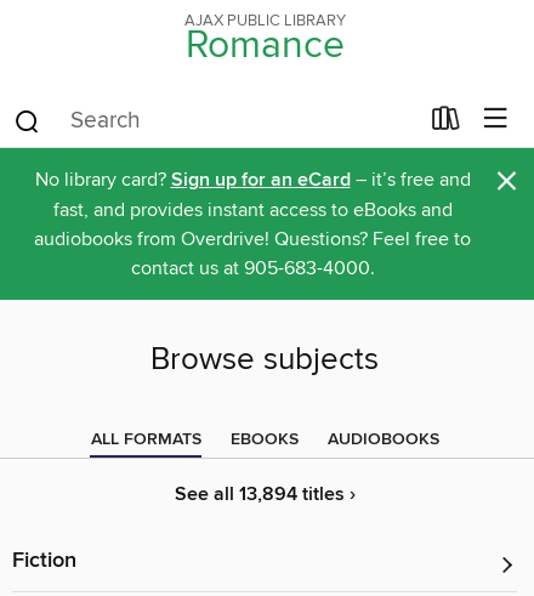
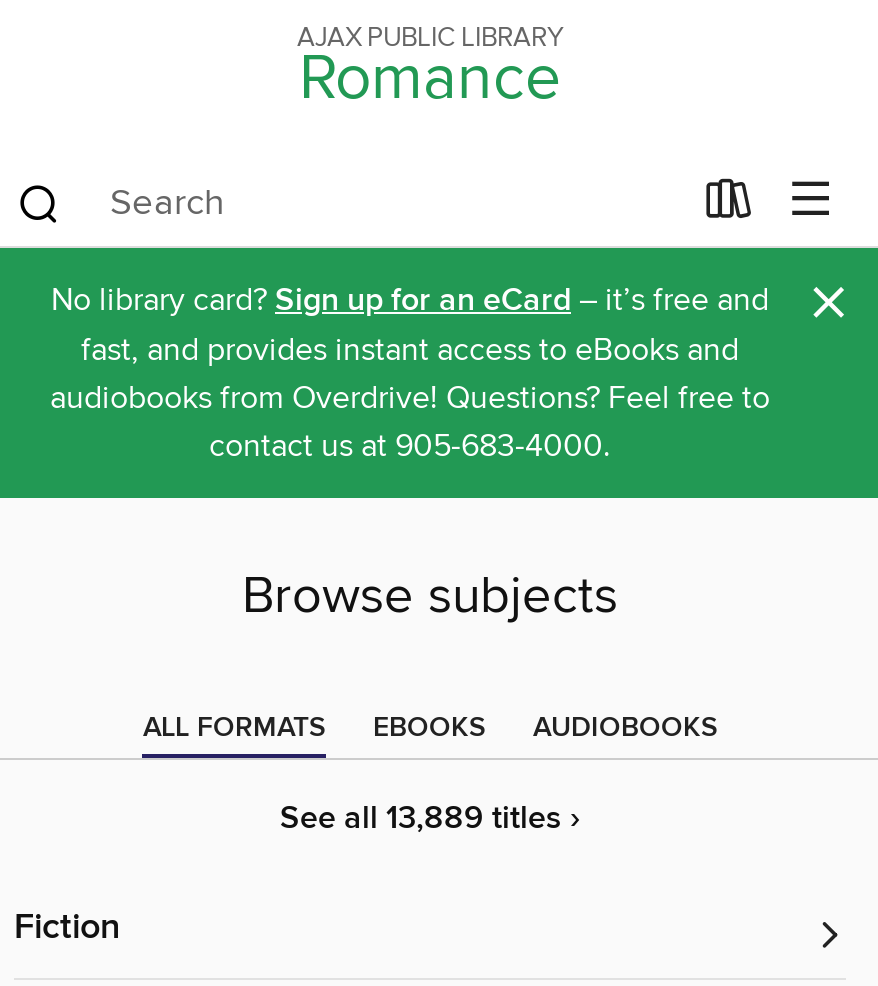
[174,482,355,507] See all 13,894 titles › -> [280,798,580,840] See all 13,889 titles ›

